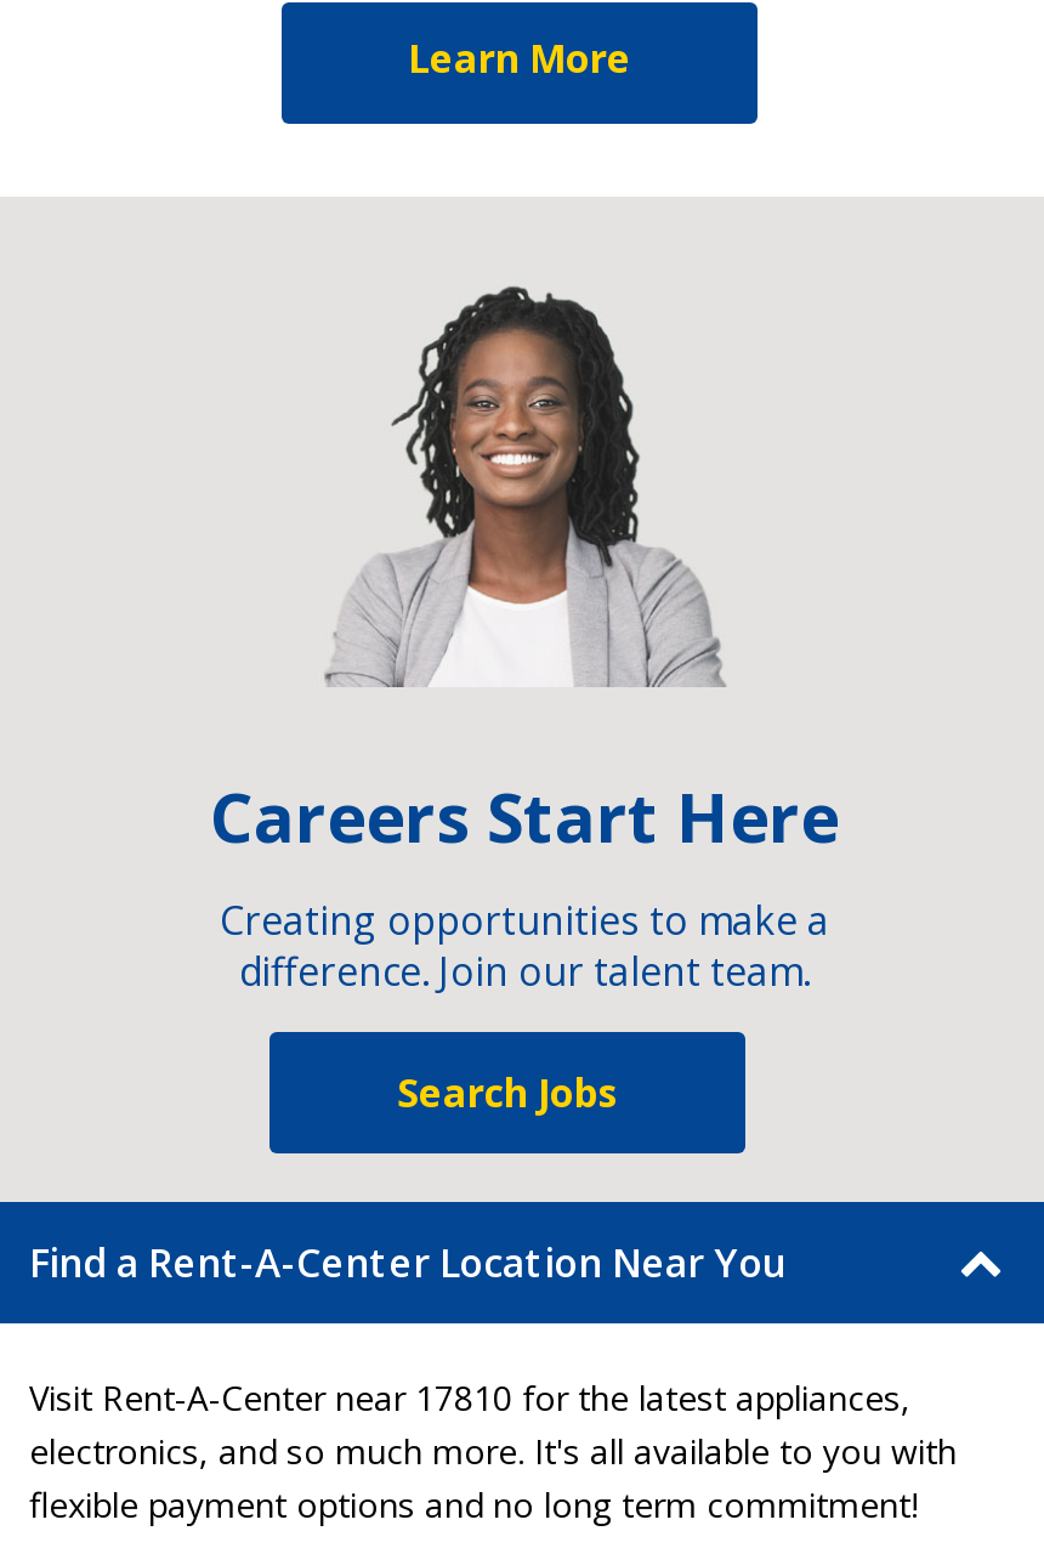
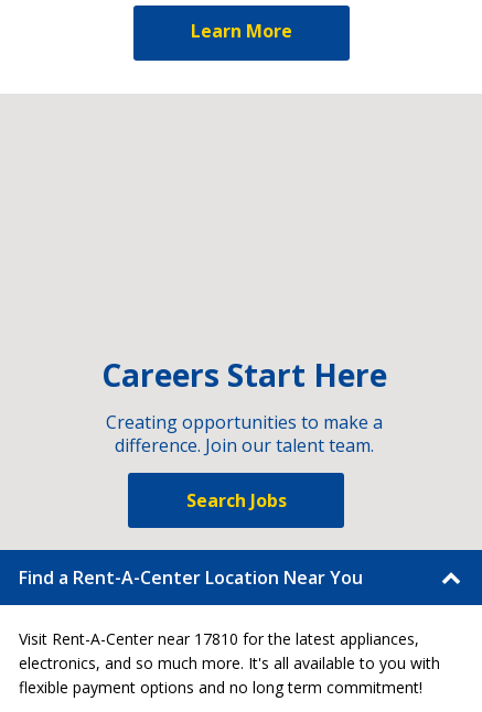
[323,284,726,690] [image] -> none

